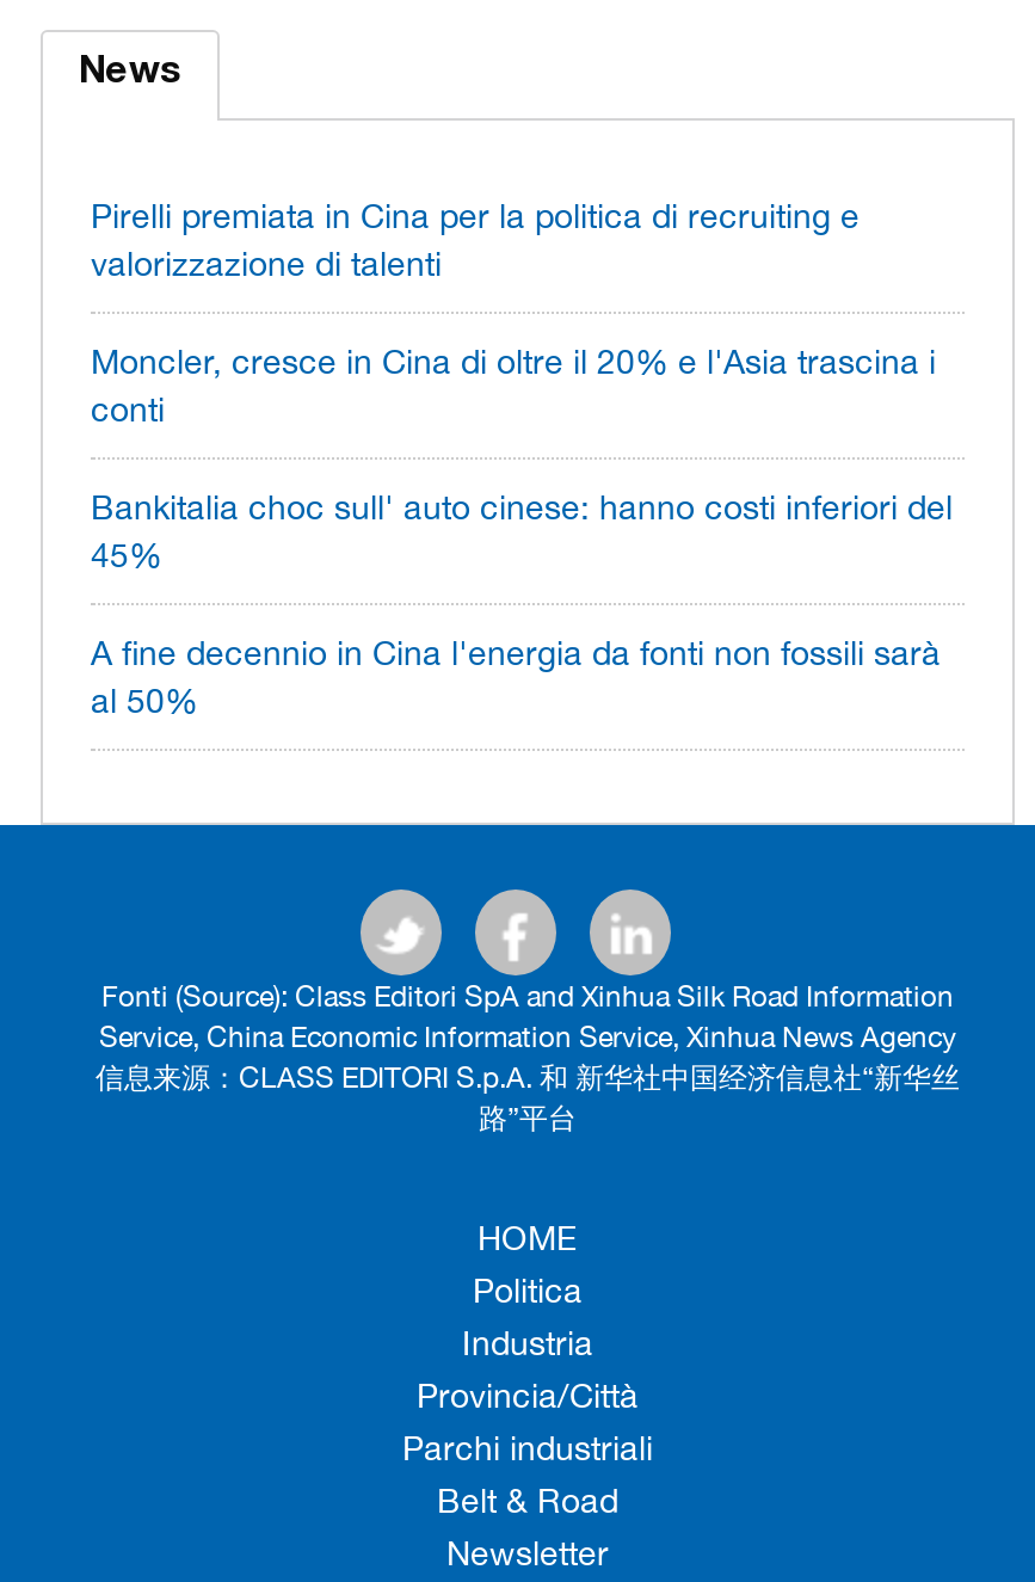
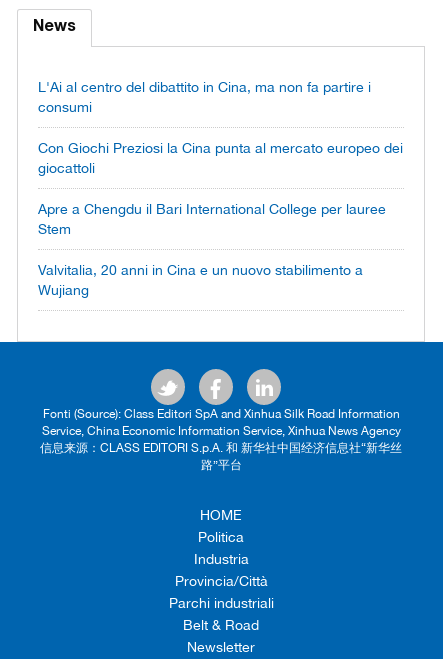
[91,197,860,283] Pirelli premiata in Cina per la politica di recruiting e | valorizzazione di talenti -> [38,79,371,115] L'Ai al centro del dibattito in Cina, ma non fa partire i | consumi
[91,342,936,428] Moncler, cresce in Cina di oltre il 20% e l'Asia trascina i | conti -> [38,140,403,176] Con Giochi Preziosi la Cina punta al mercato europeo dei | giocattoli
[91,488,953,574] Bankitalia choc sull' auto cinese: hanno costi inferiori del | 45% -> [38,201,386,237] Apre a Chengdu il Bari International College per lauree | Stem
[91,634,941,720] A fine decennio in Cina l'energia da fonti non fossili sarà | al 50% -> [38,262,363,298] Valvitalia, 20 anni in Cina e un nuovo stabilimento a | Wujiang

